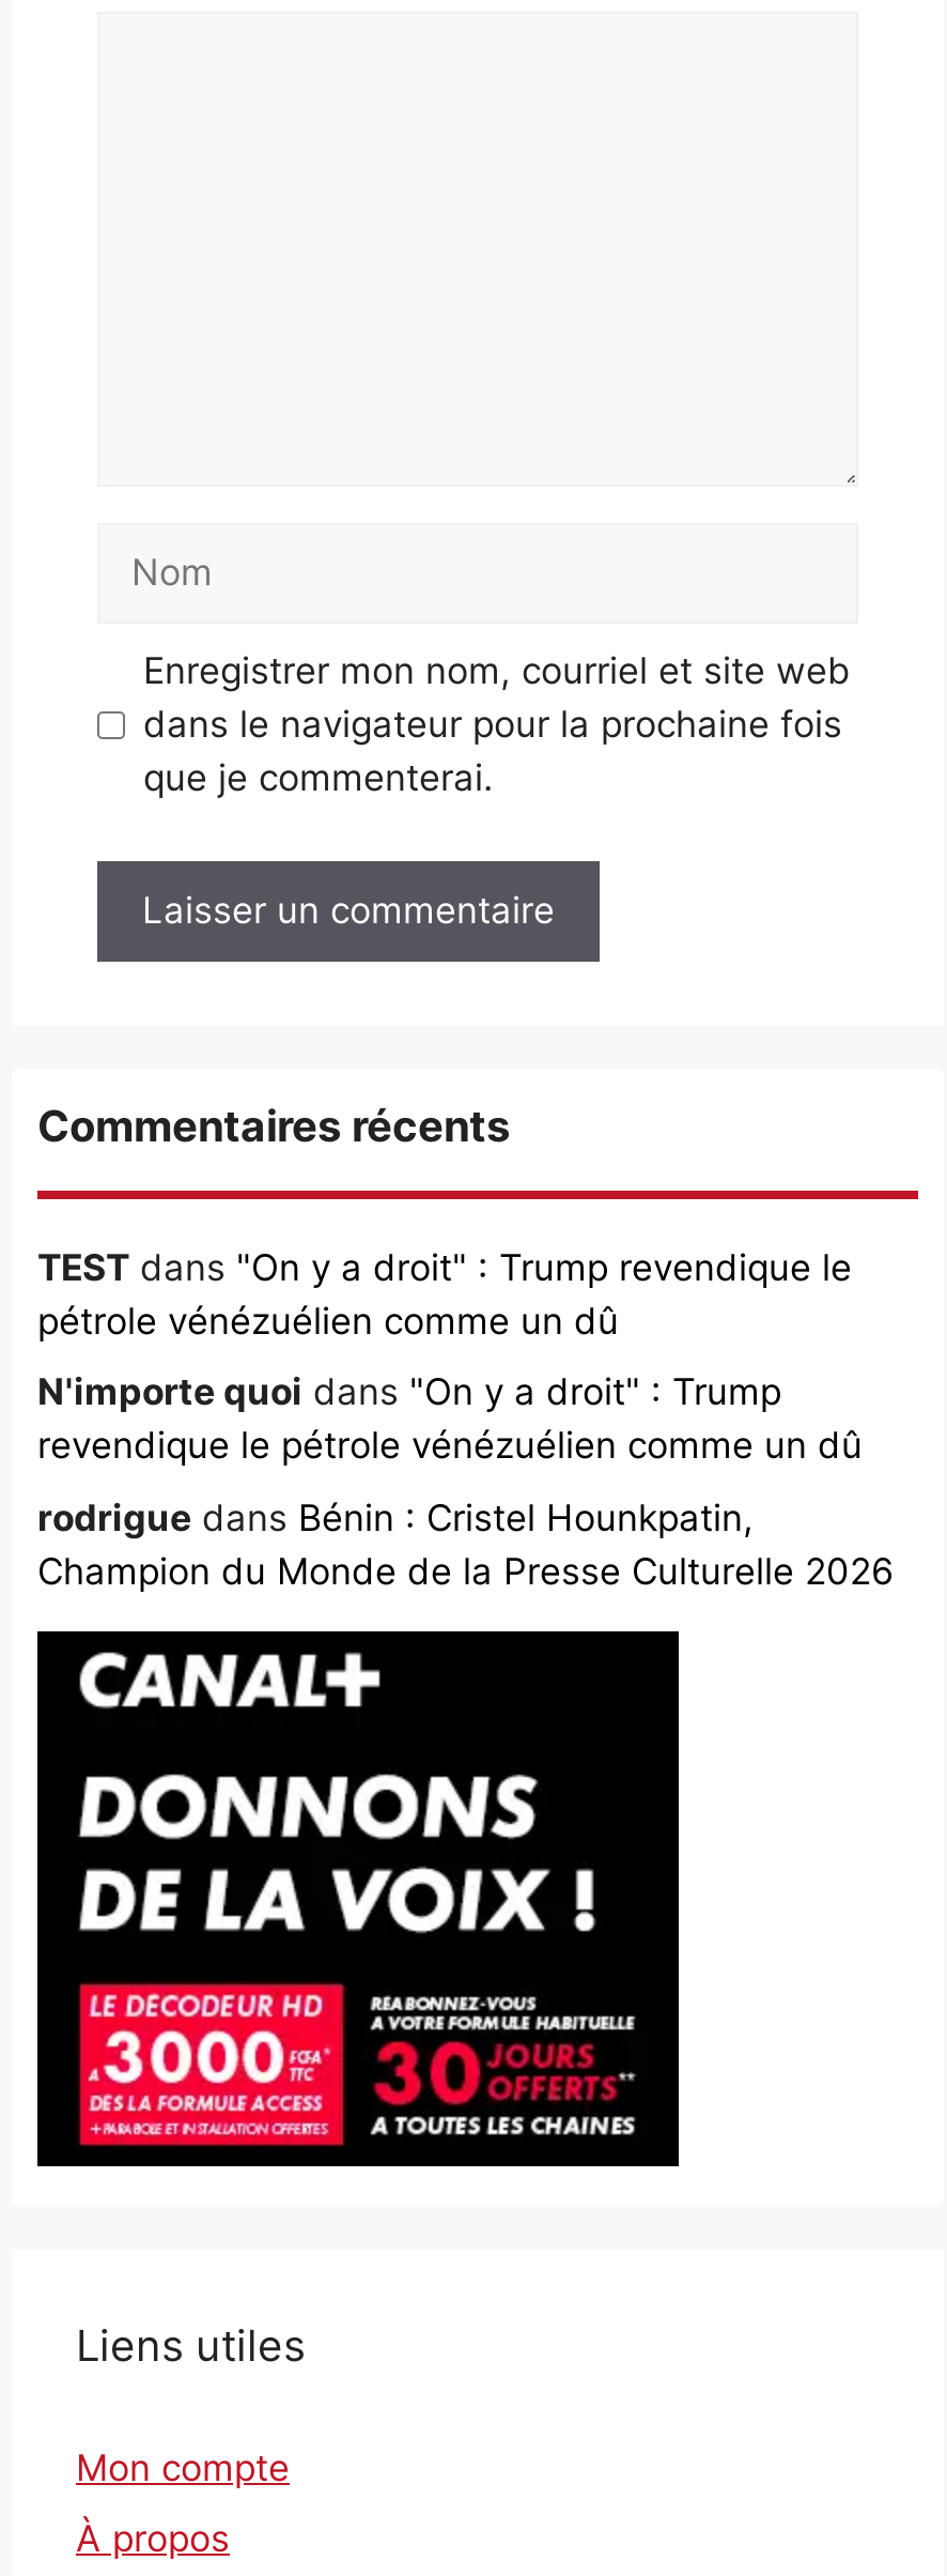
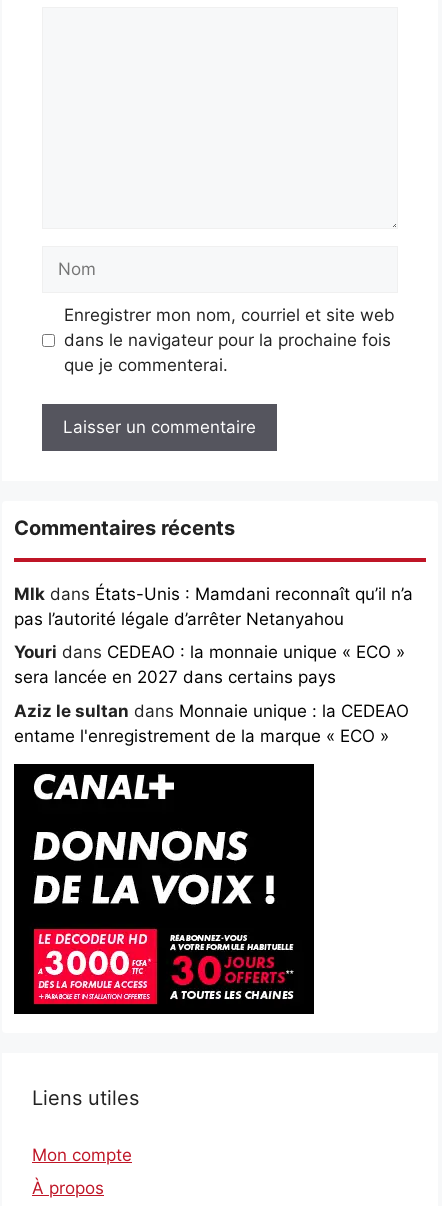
[37,1246,852,1342] TEST dans "On y a droit" : Trump revendique le | pétrole vénézuélien comme un dû -> [14,584,413,629] Mlk dans États-Unis : Mamdani reconnaît qu’il n’a | pas l’autorité légale d’arrêter Netanyahou
[37,1371,863,1467] N'importe quoi dans "On y a droit" : Trump | revendique le pétrole vénézuélien comme un dû -> [14,642,405,687] Youri dans CEDEAO : la monnaie unique « ECO » | sera lancée en 2027 dans certains pays
[37,1496,895,1592] rodrigue dans Bénin : Cristel Hounkpatin, | Champion du Monde de la Presse Culturelle 2026 -> [14,701,409,746] Aziz le sultan dans Monnaie unique : la CEDEAO | entame l'enregistrement de la marque « ECO »

